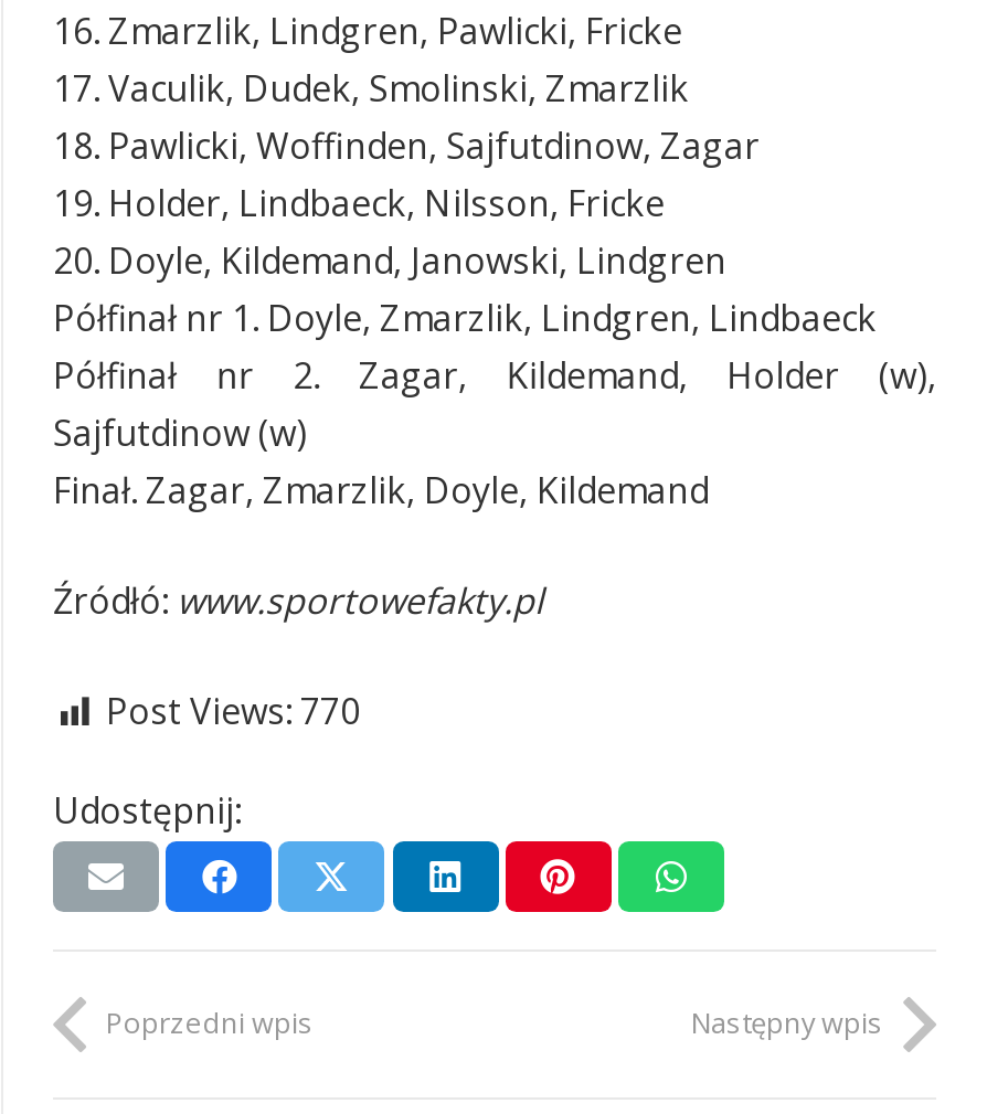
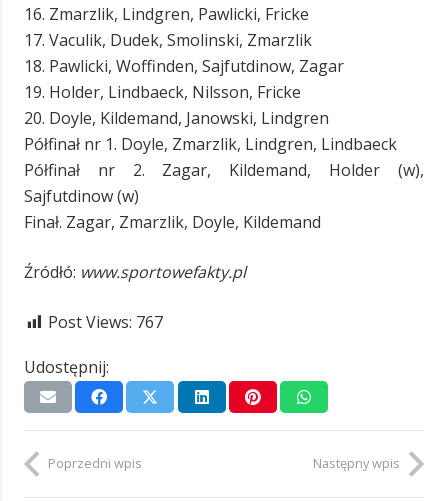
[106,687,360,736] Post Views: 770 -> [48,311,163,333] Post Views: 767

